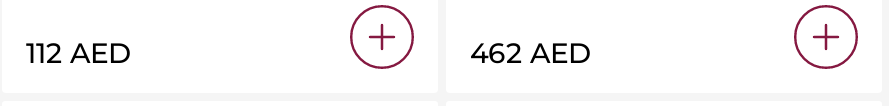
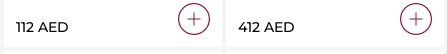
[470,35,592,71] 462 AED -> [238,18,295,36] 412 AED

